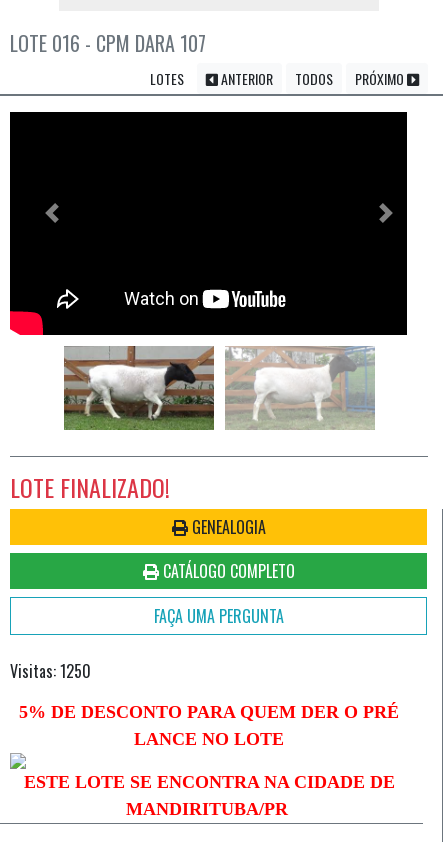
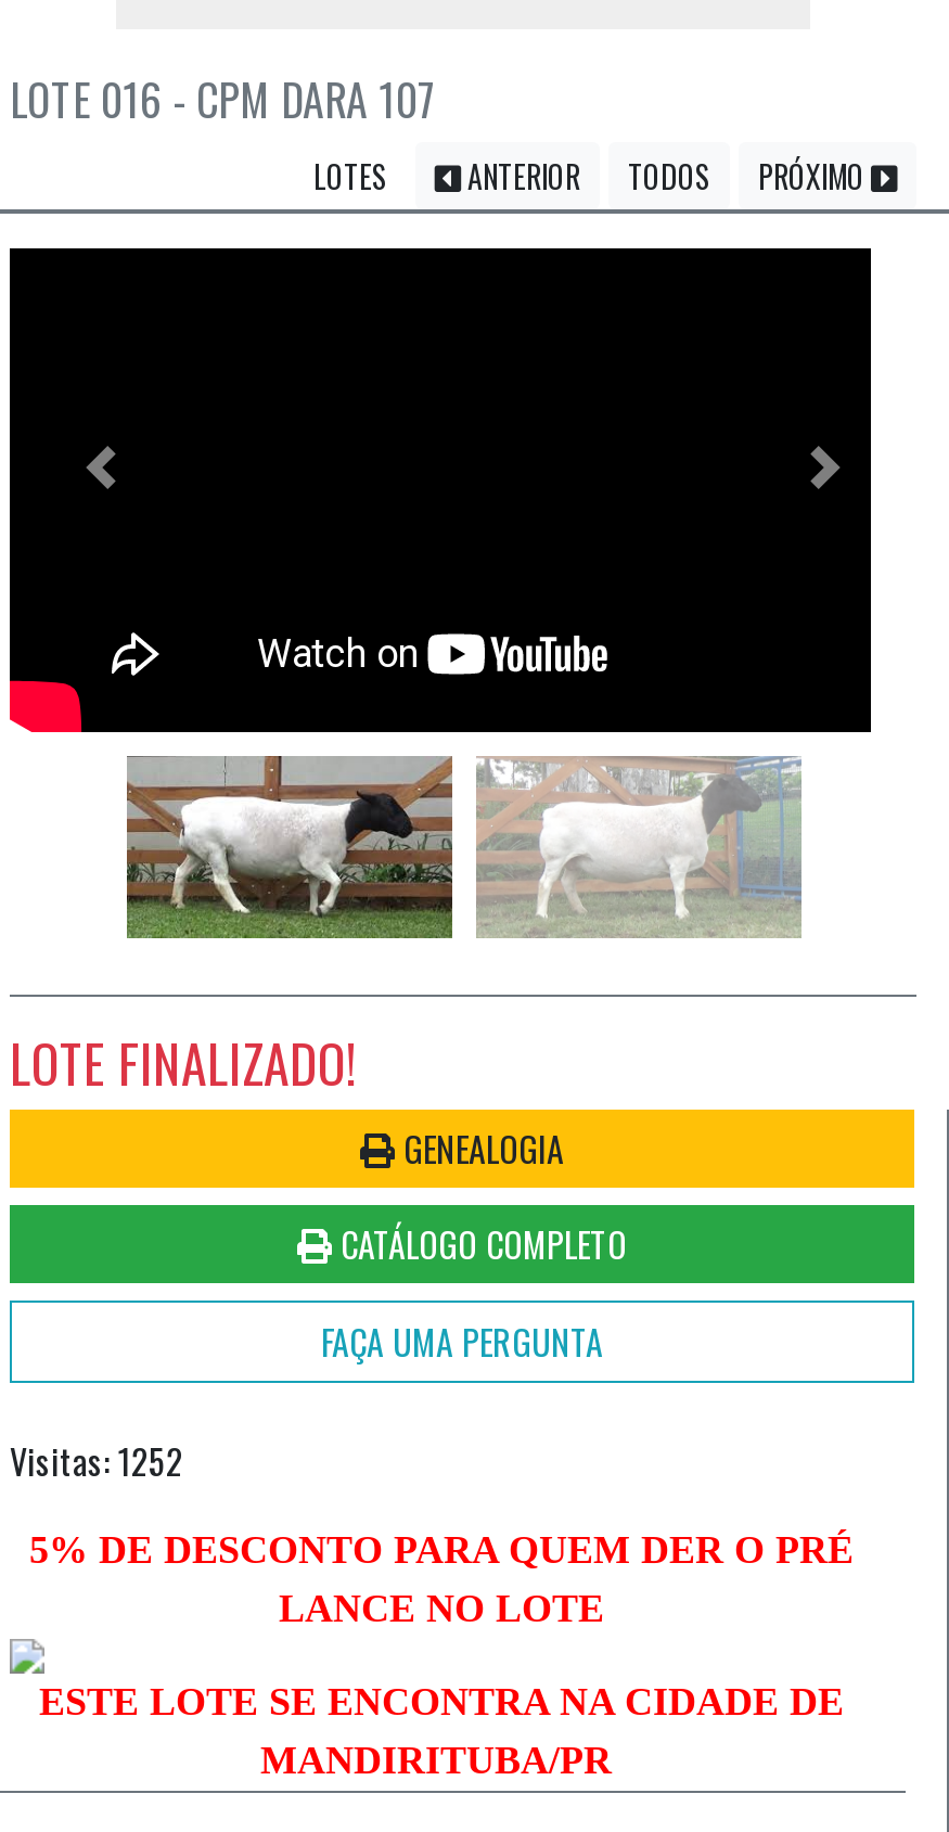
[10,659,91,683] Visitas: 1250 -> [10,1435,183,1487] Visitas: 1252

